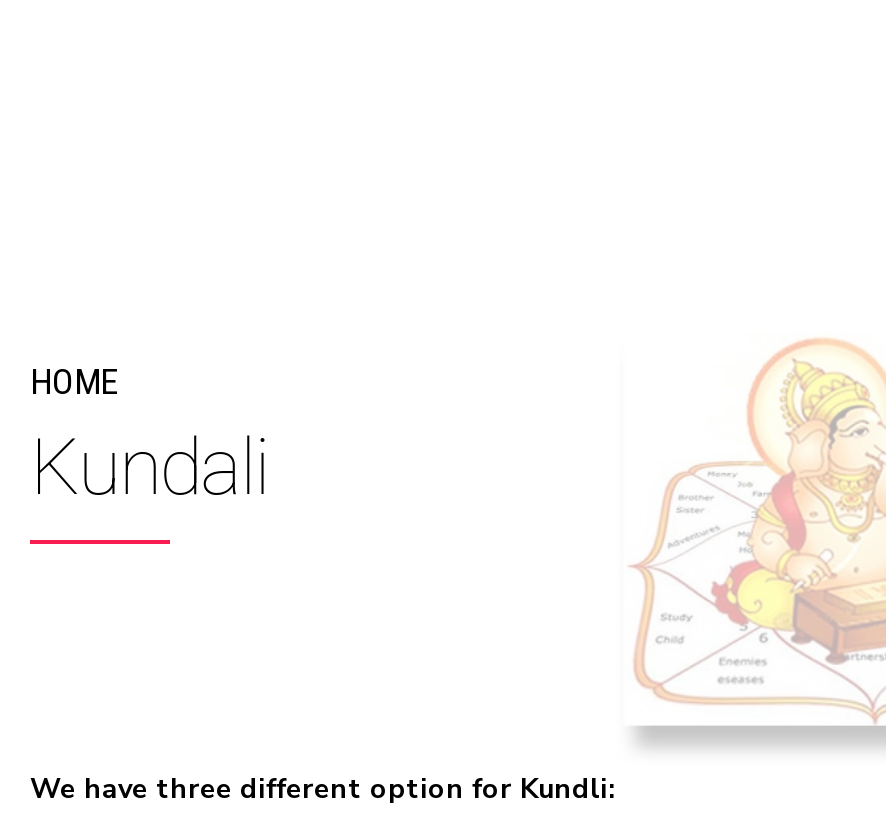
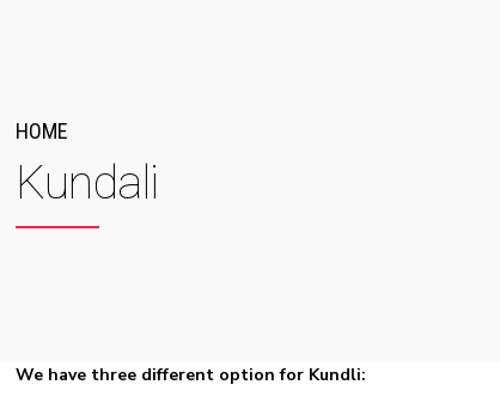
[630,336,880,750] [image] -> none

